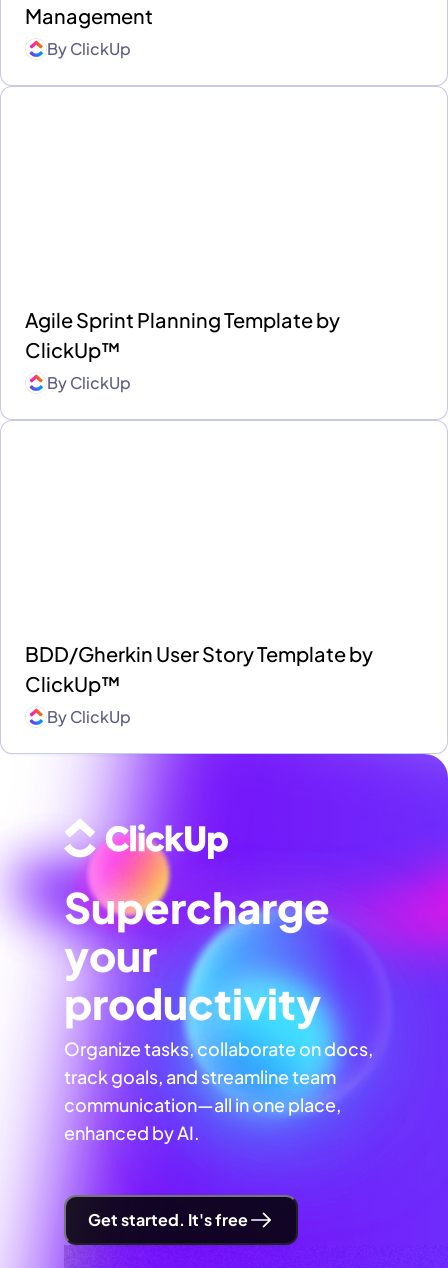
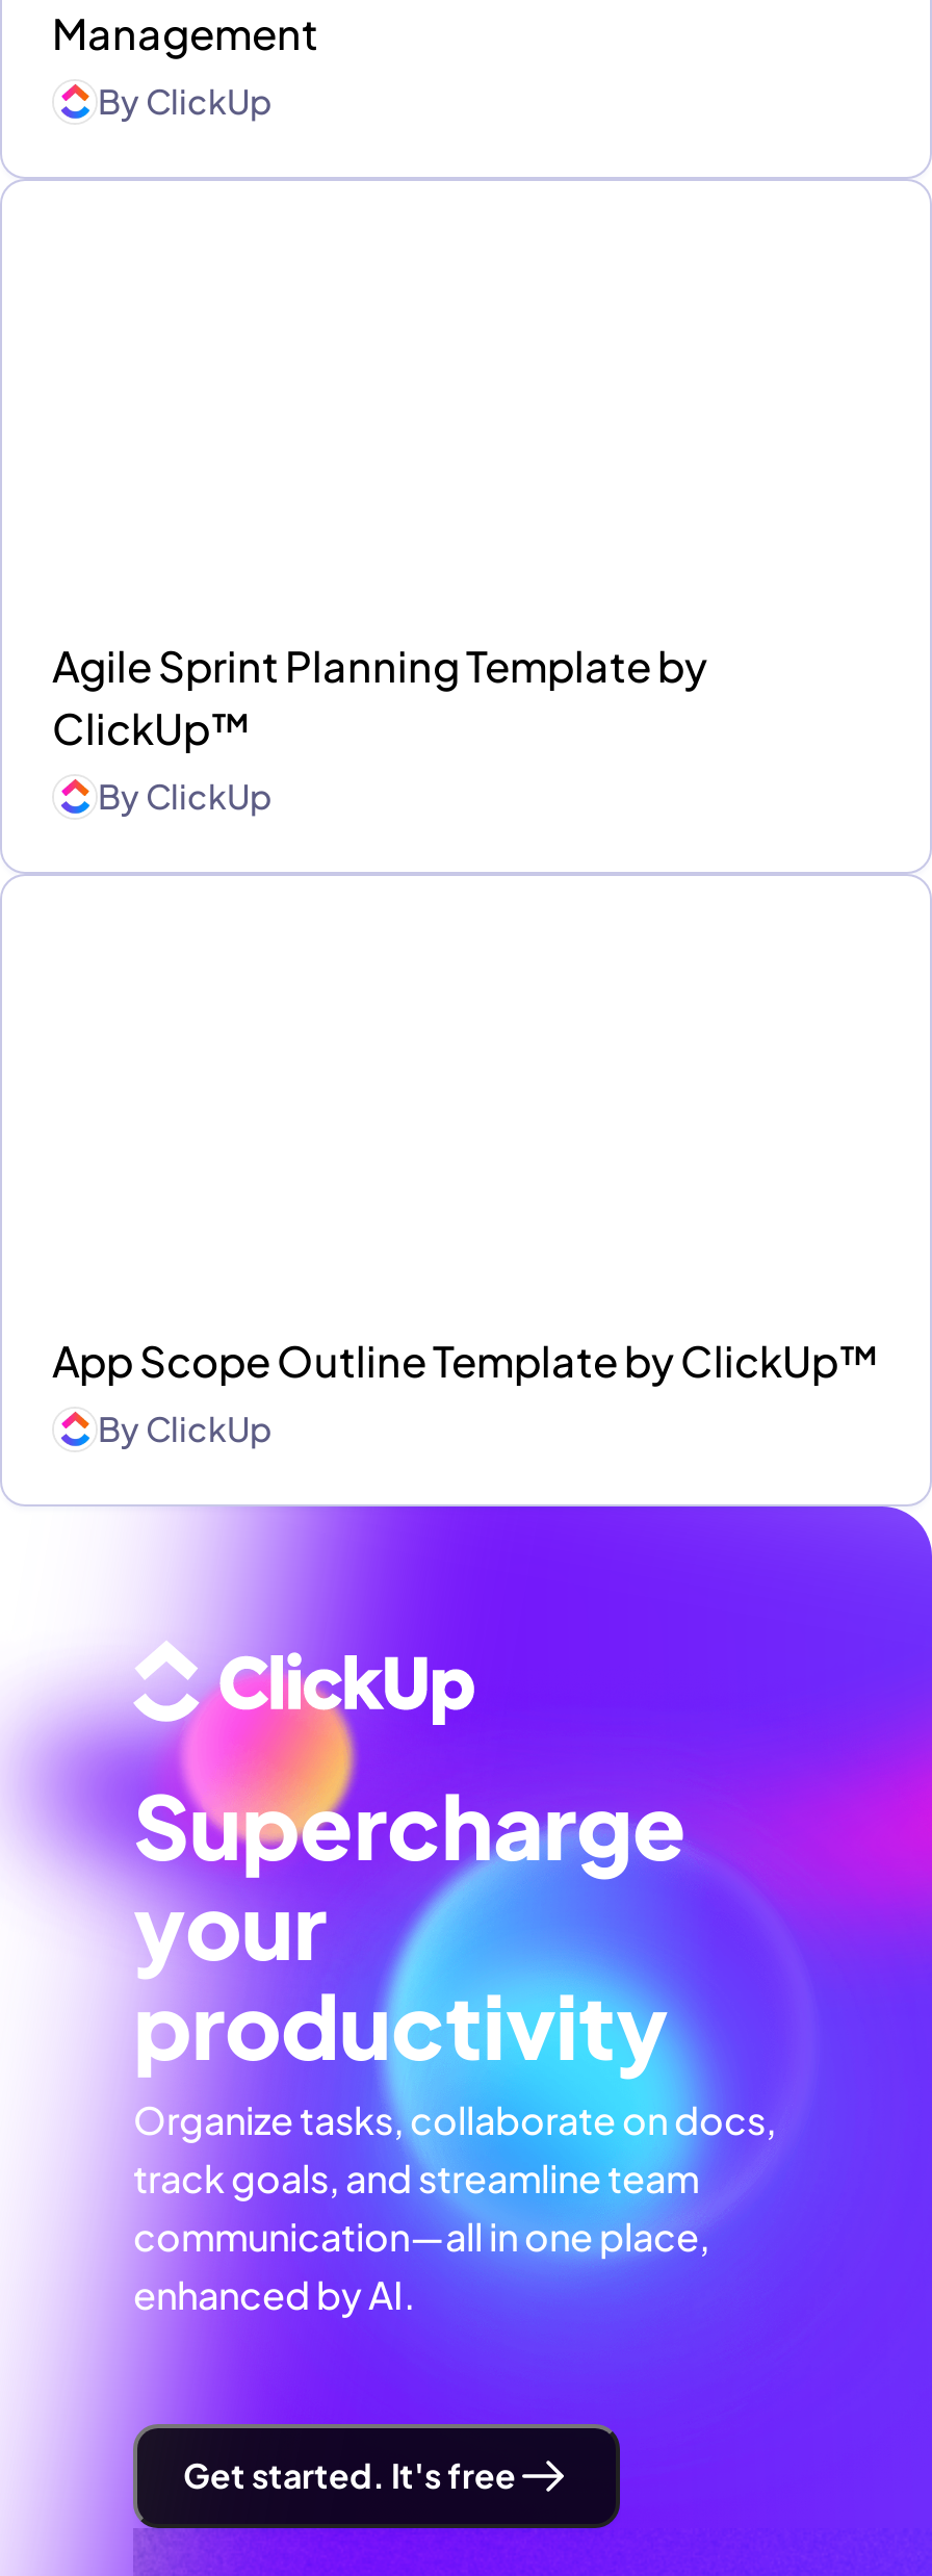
[25,641,373,696] BDD/Gherkin User Story Template by | ClickUp™ -> [52,1335,880,1387] App Scope Outline Template by ClickUp™

